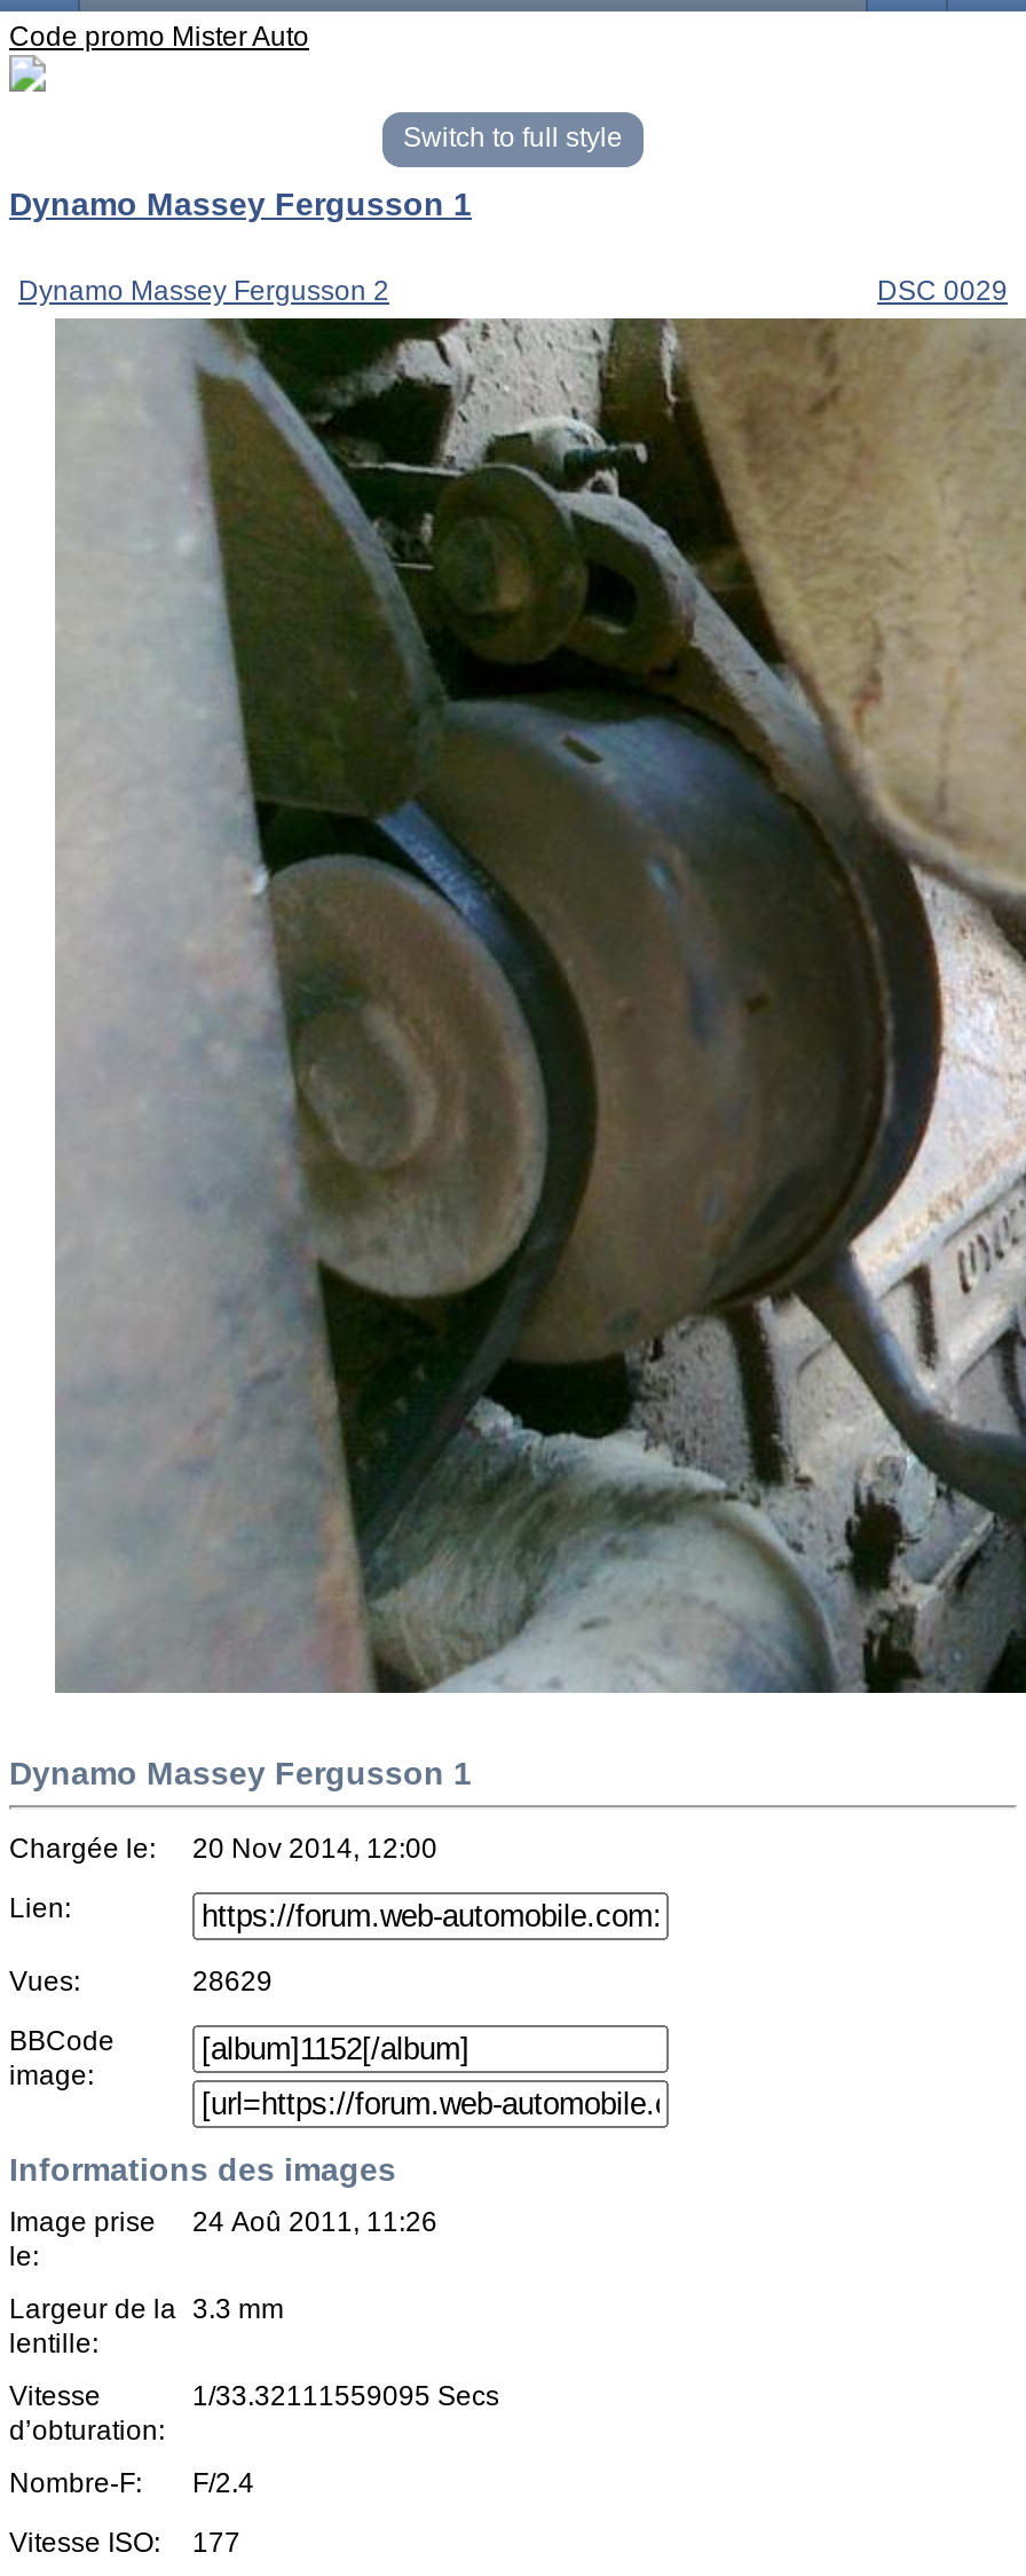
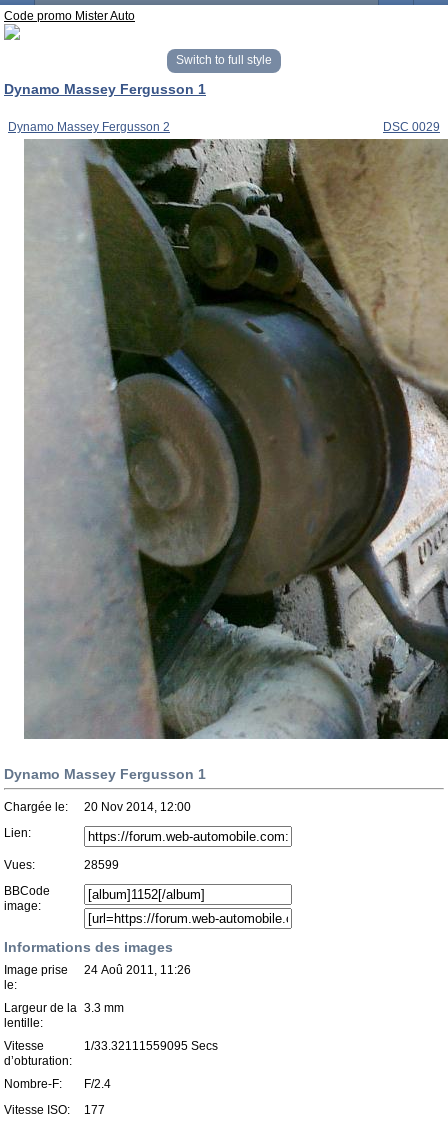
[192,1966,273,1998] 28629 -> [84,858,119,872] 28599

